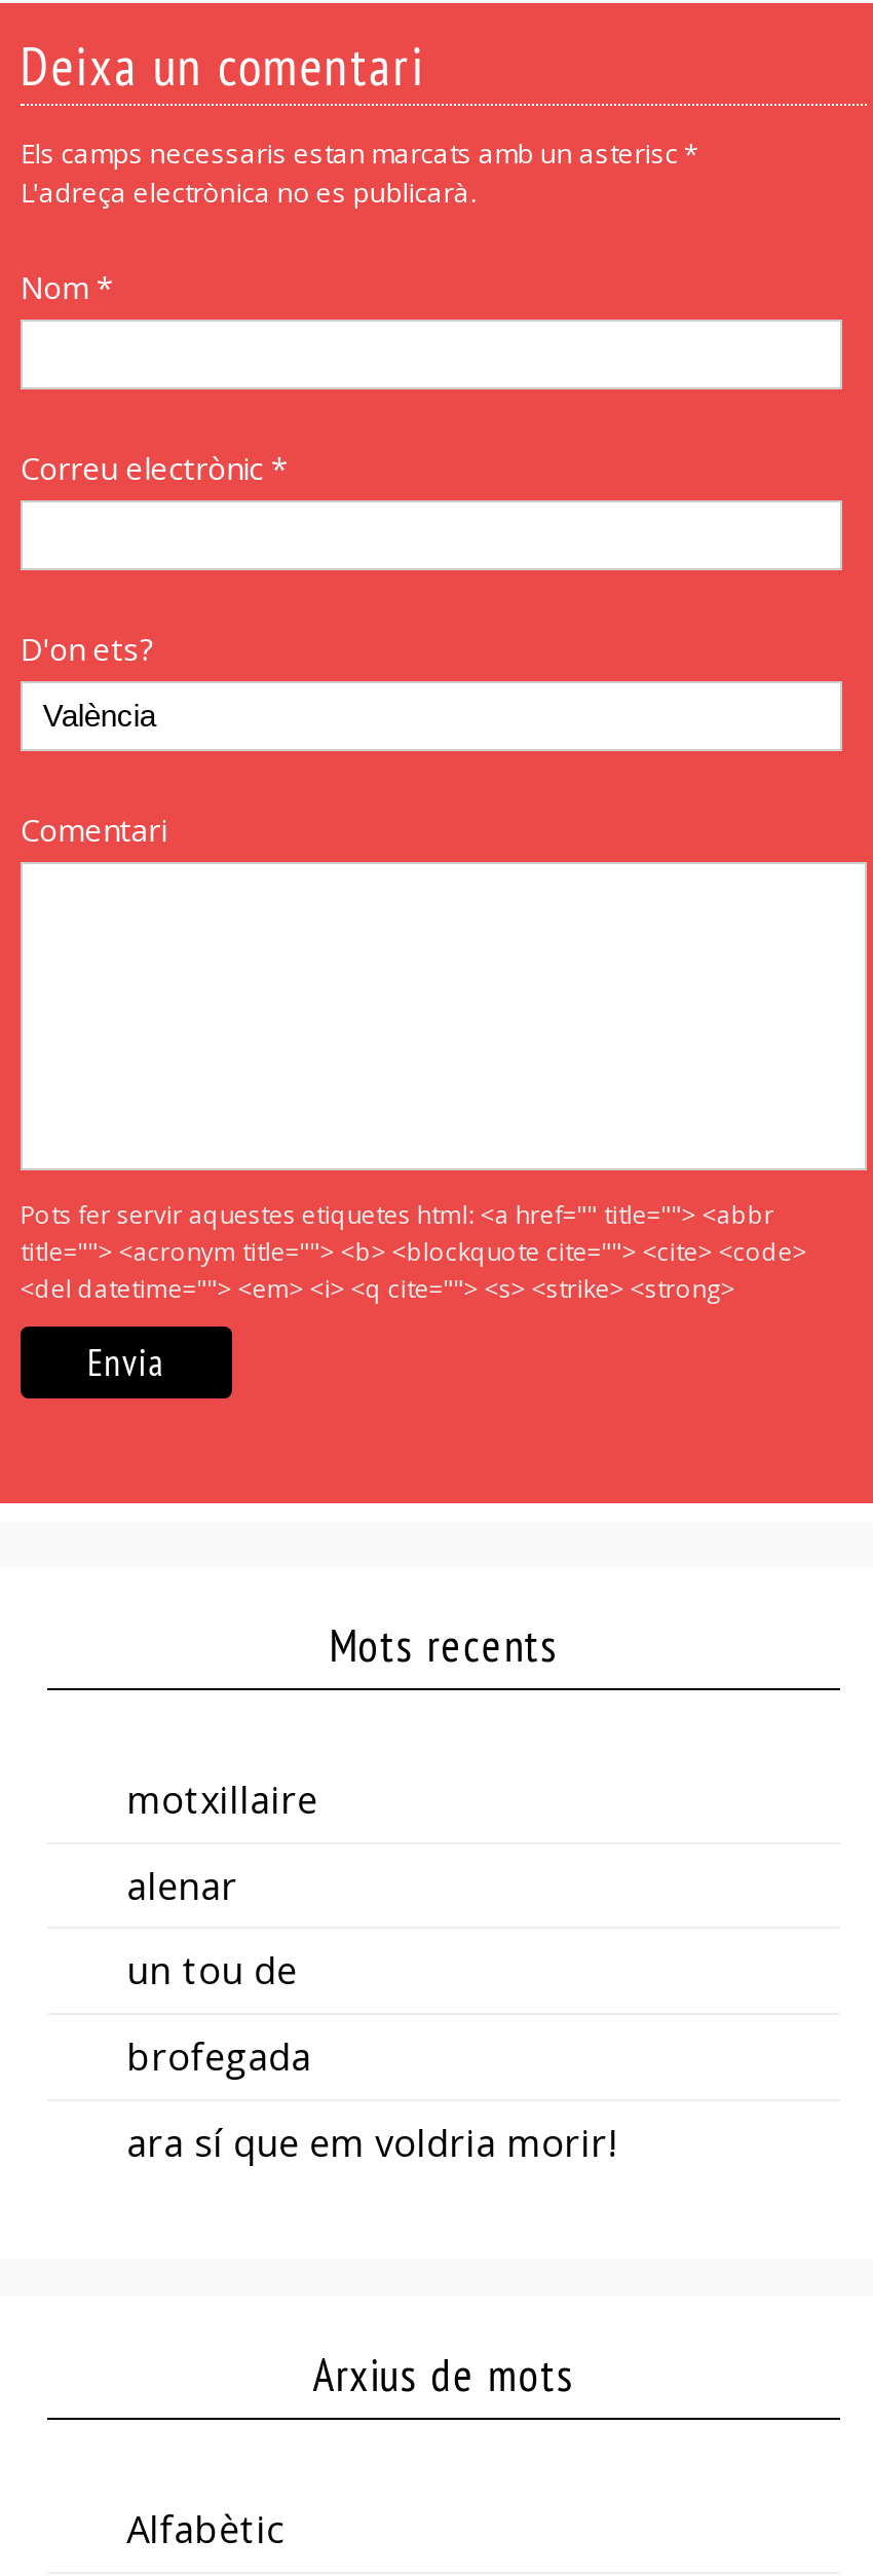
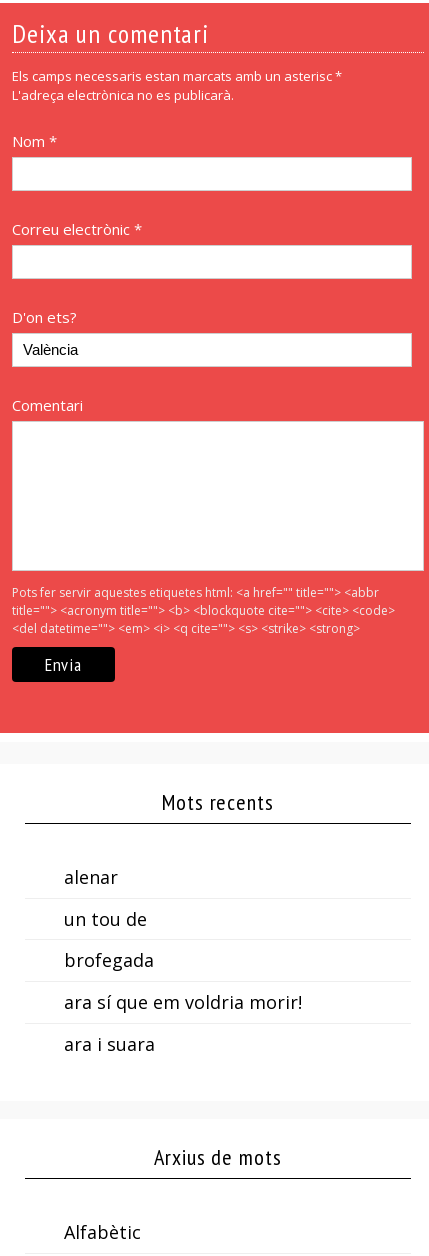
[127,1774,318,1823] motxillaire -> none
moved [127,1860,615,2167] -> [64,865,302,1014]: alenar | un tou de | brofegada | ara sí que em voldria morir!
none -> [64,1032,155,1056] ara i suara

